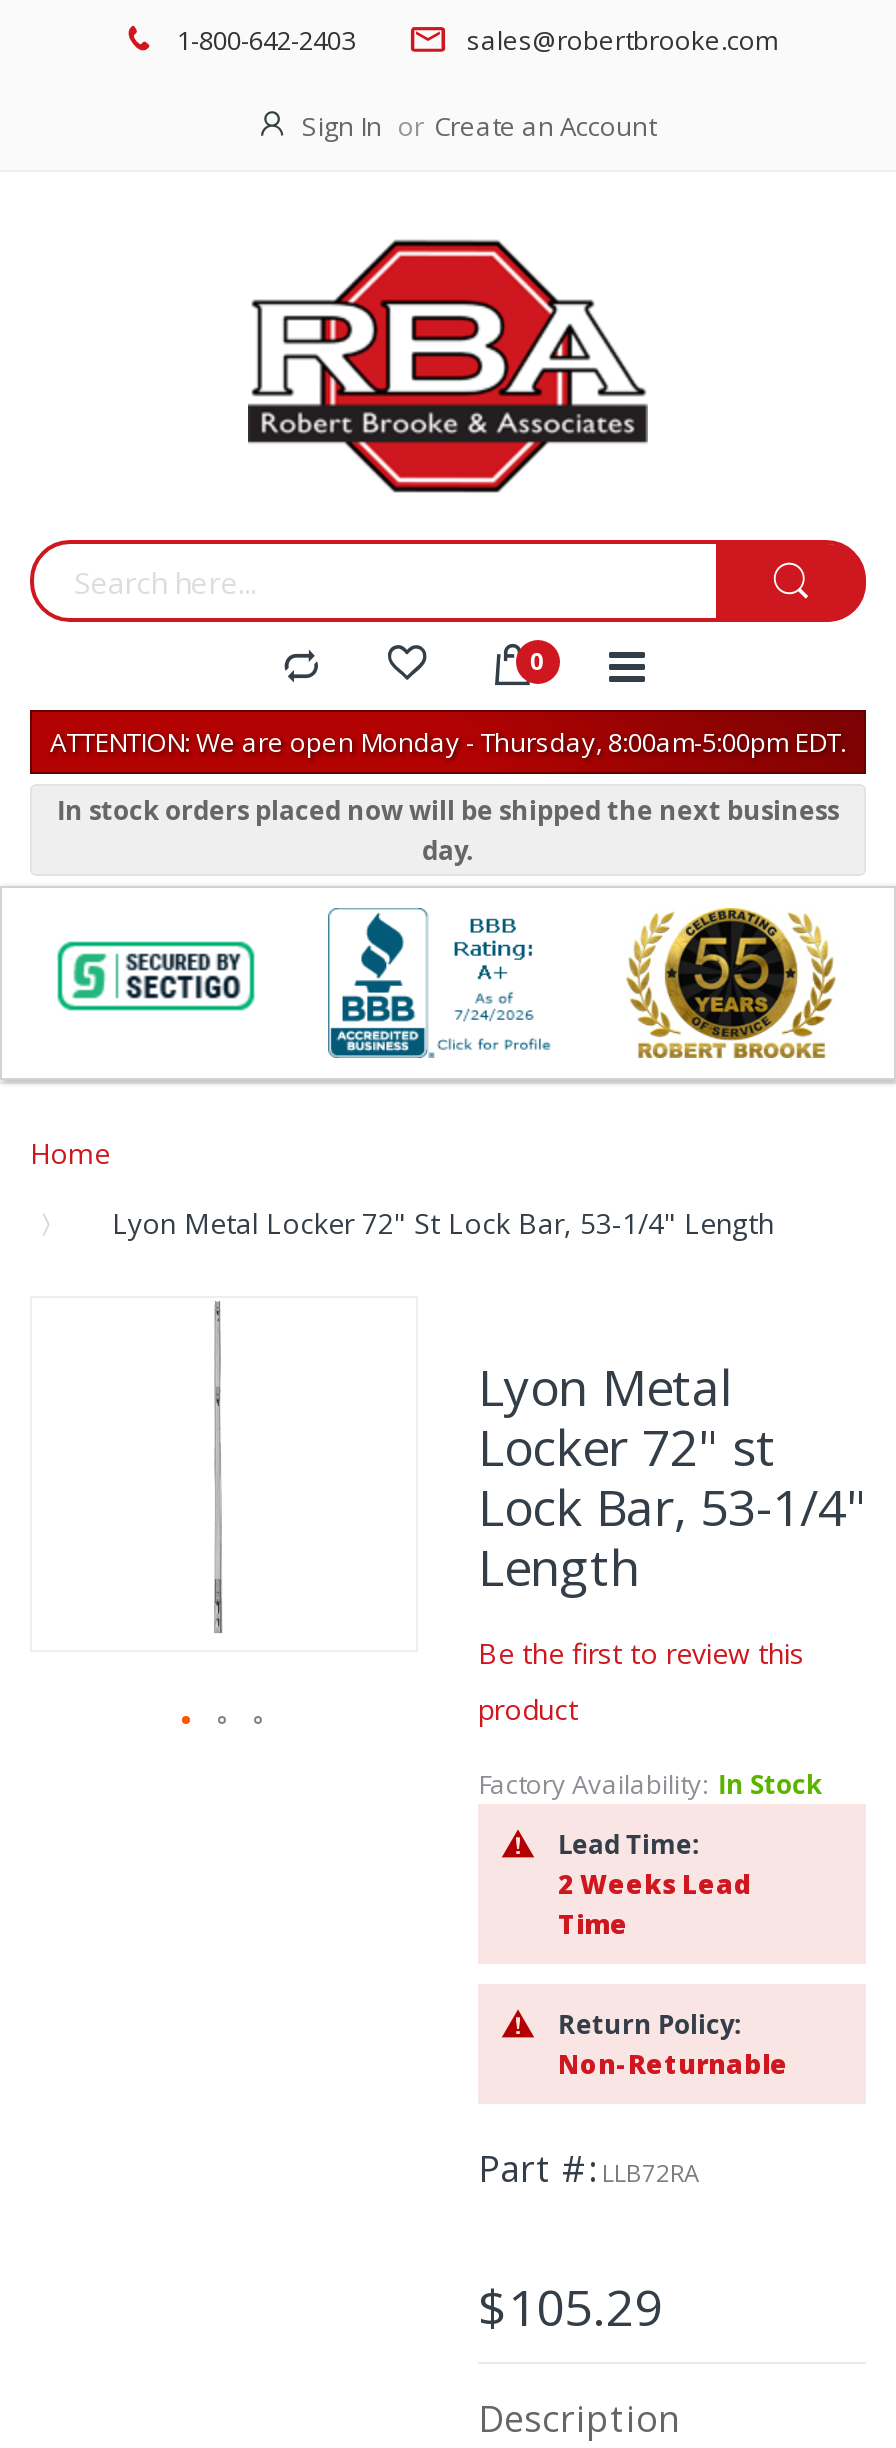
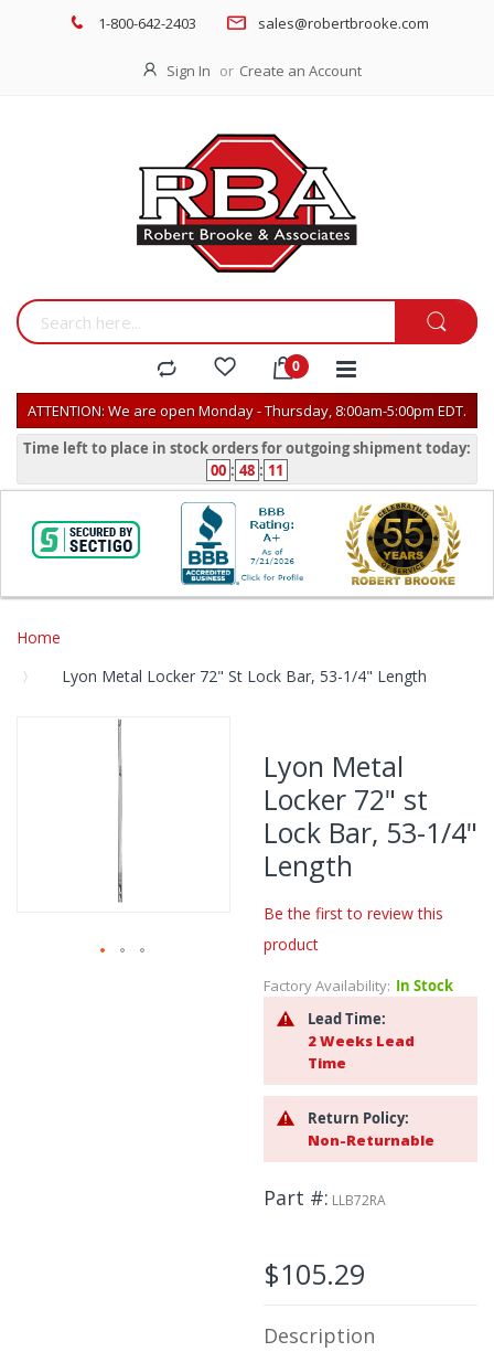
[57,792,839,868] In stock orders placed now will be shipped the next business | day. -> [23,438,471,480] Time left to place in stock orders for outgoing shipment today: | 00 : 48 : 11

